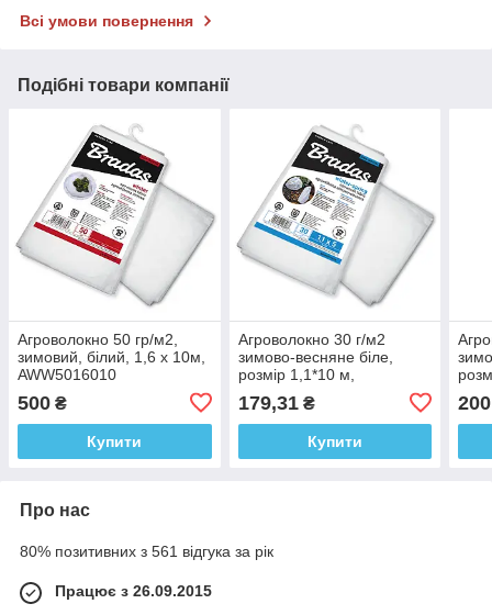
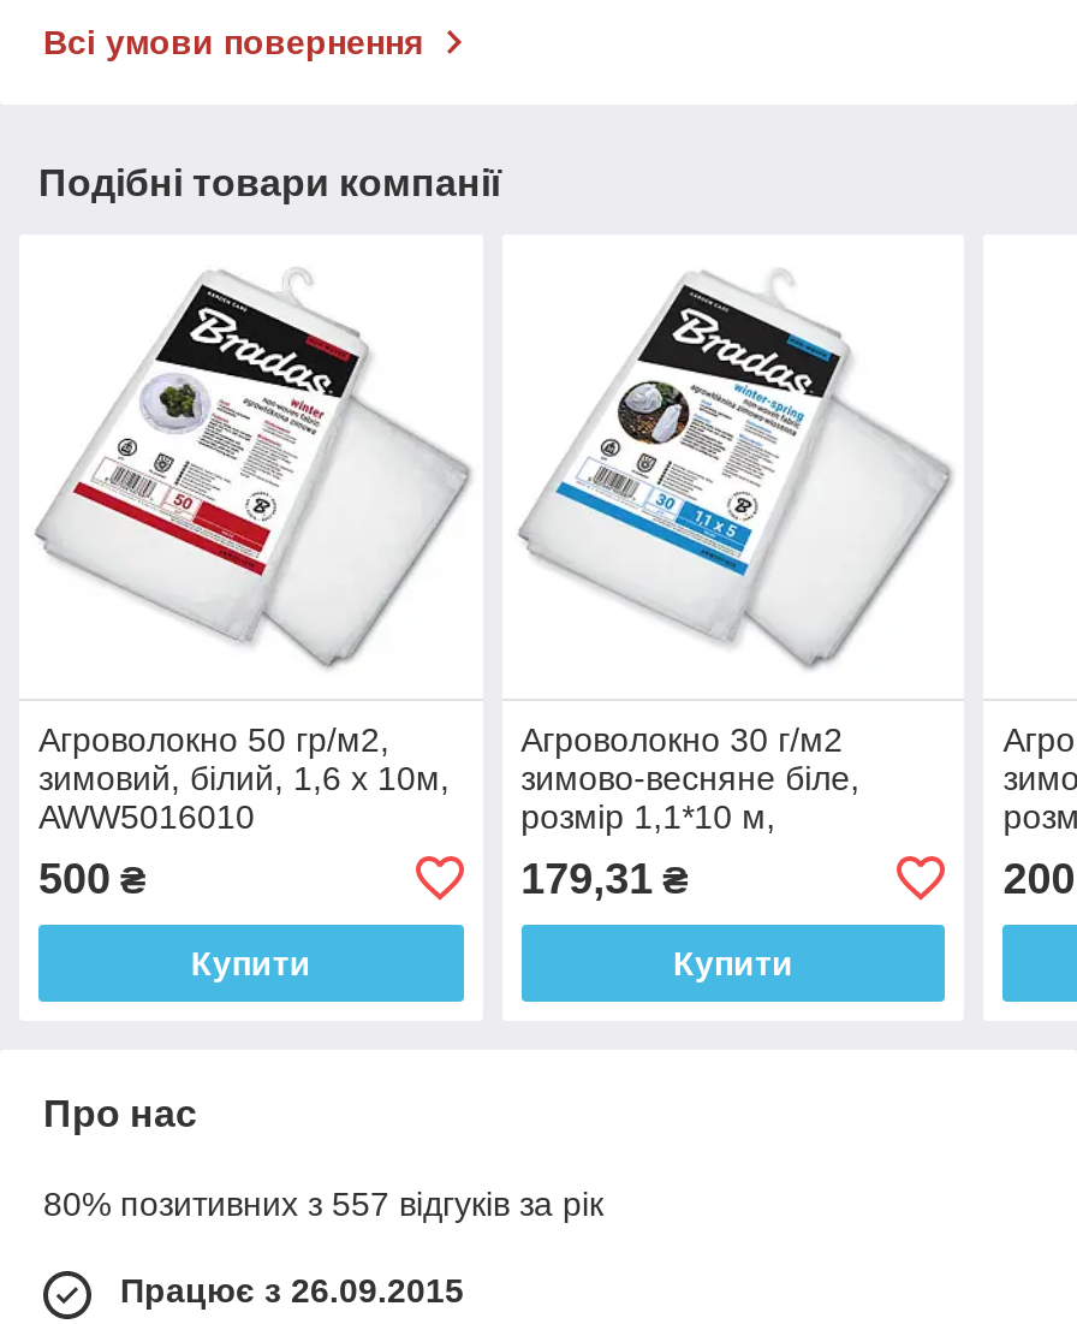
[20,542,273,560] 80% позитивних з 561 відгука за рік -> [43,1184,603,1223] 80% позитивних з 557 відгуків за рік

